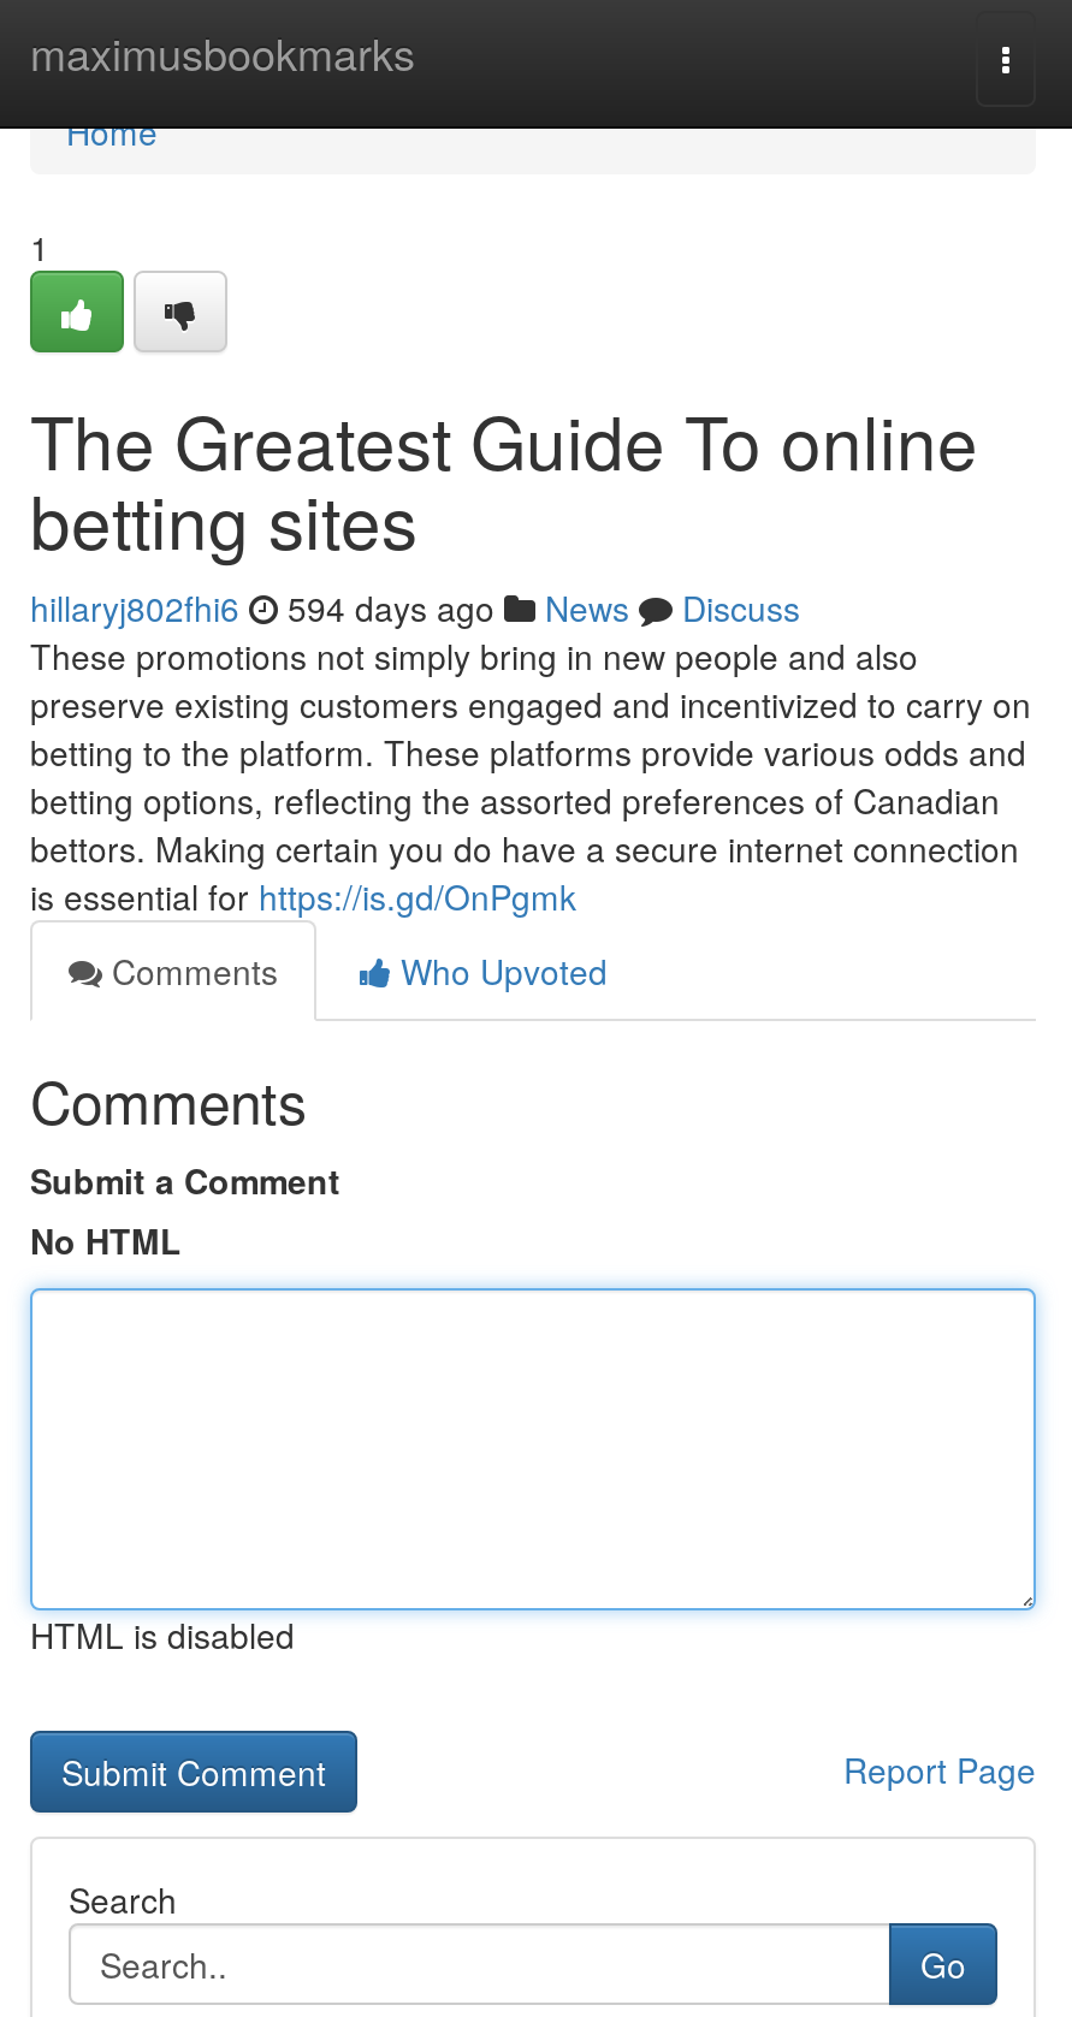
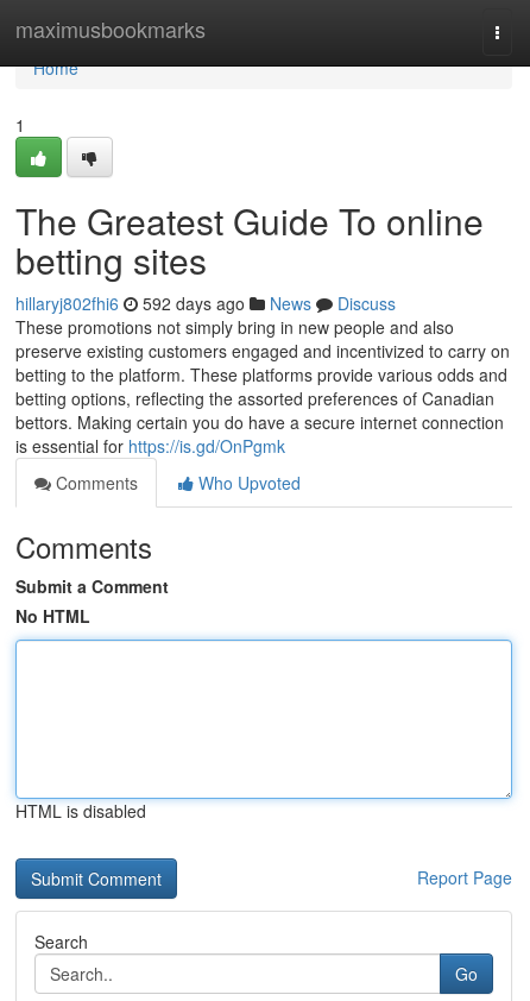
[30,583,800,631] hillaryj802fhi6 594 days ago News Discuss -> [15,291,396,315] hillaryj802fhi6 592 days ago News Discuss

